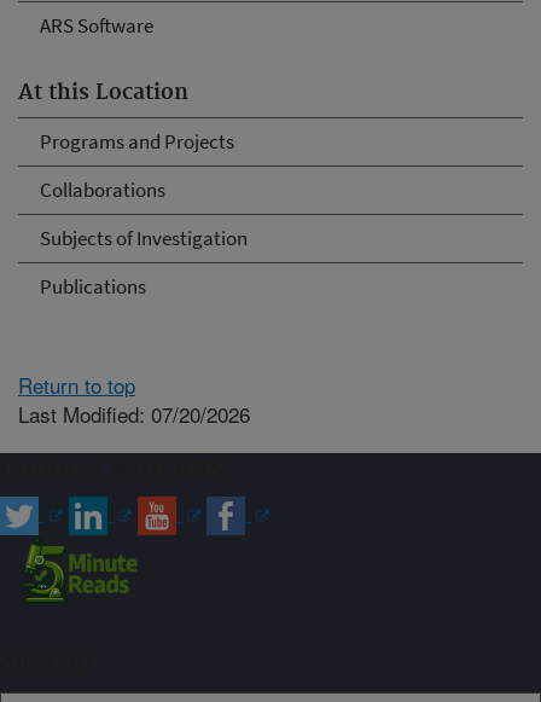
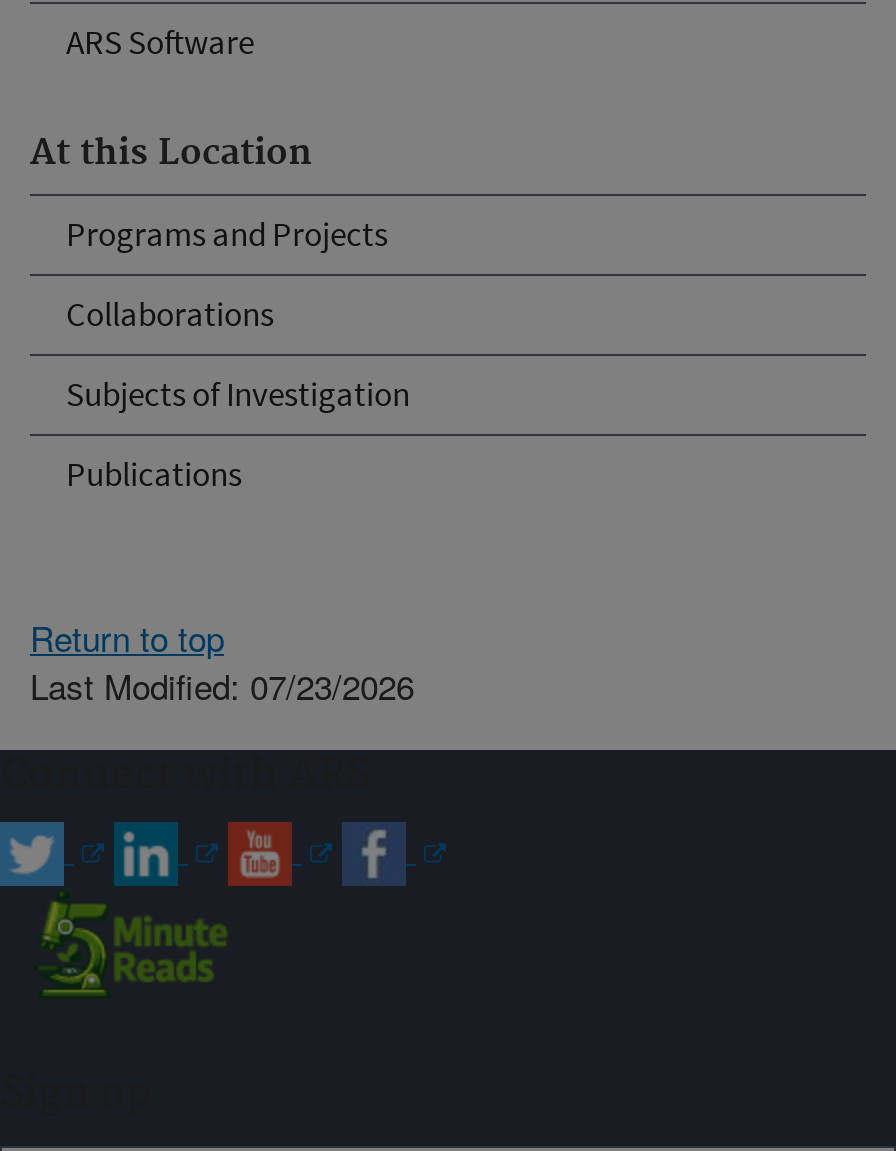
[18,398,250,428] Last Modified: 07/20/2026 -> [30,659,414,709] Last Modified: 07/23/2026

